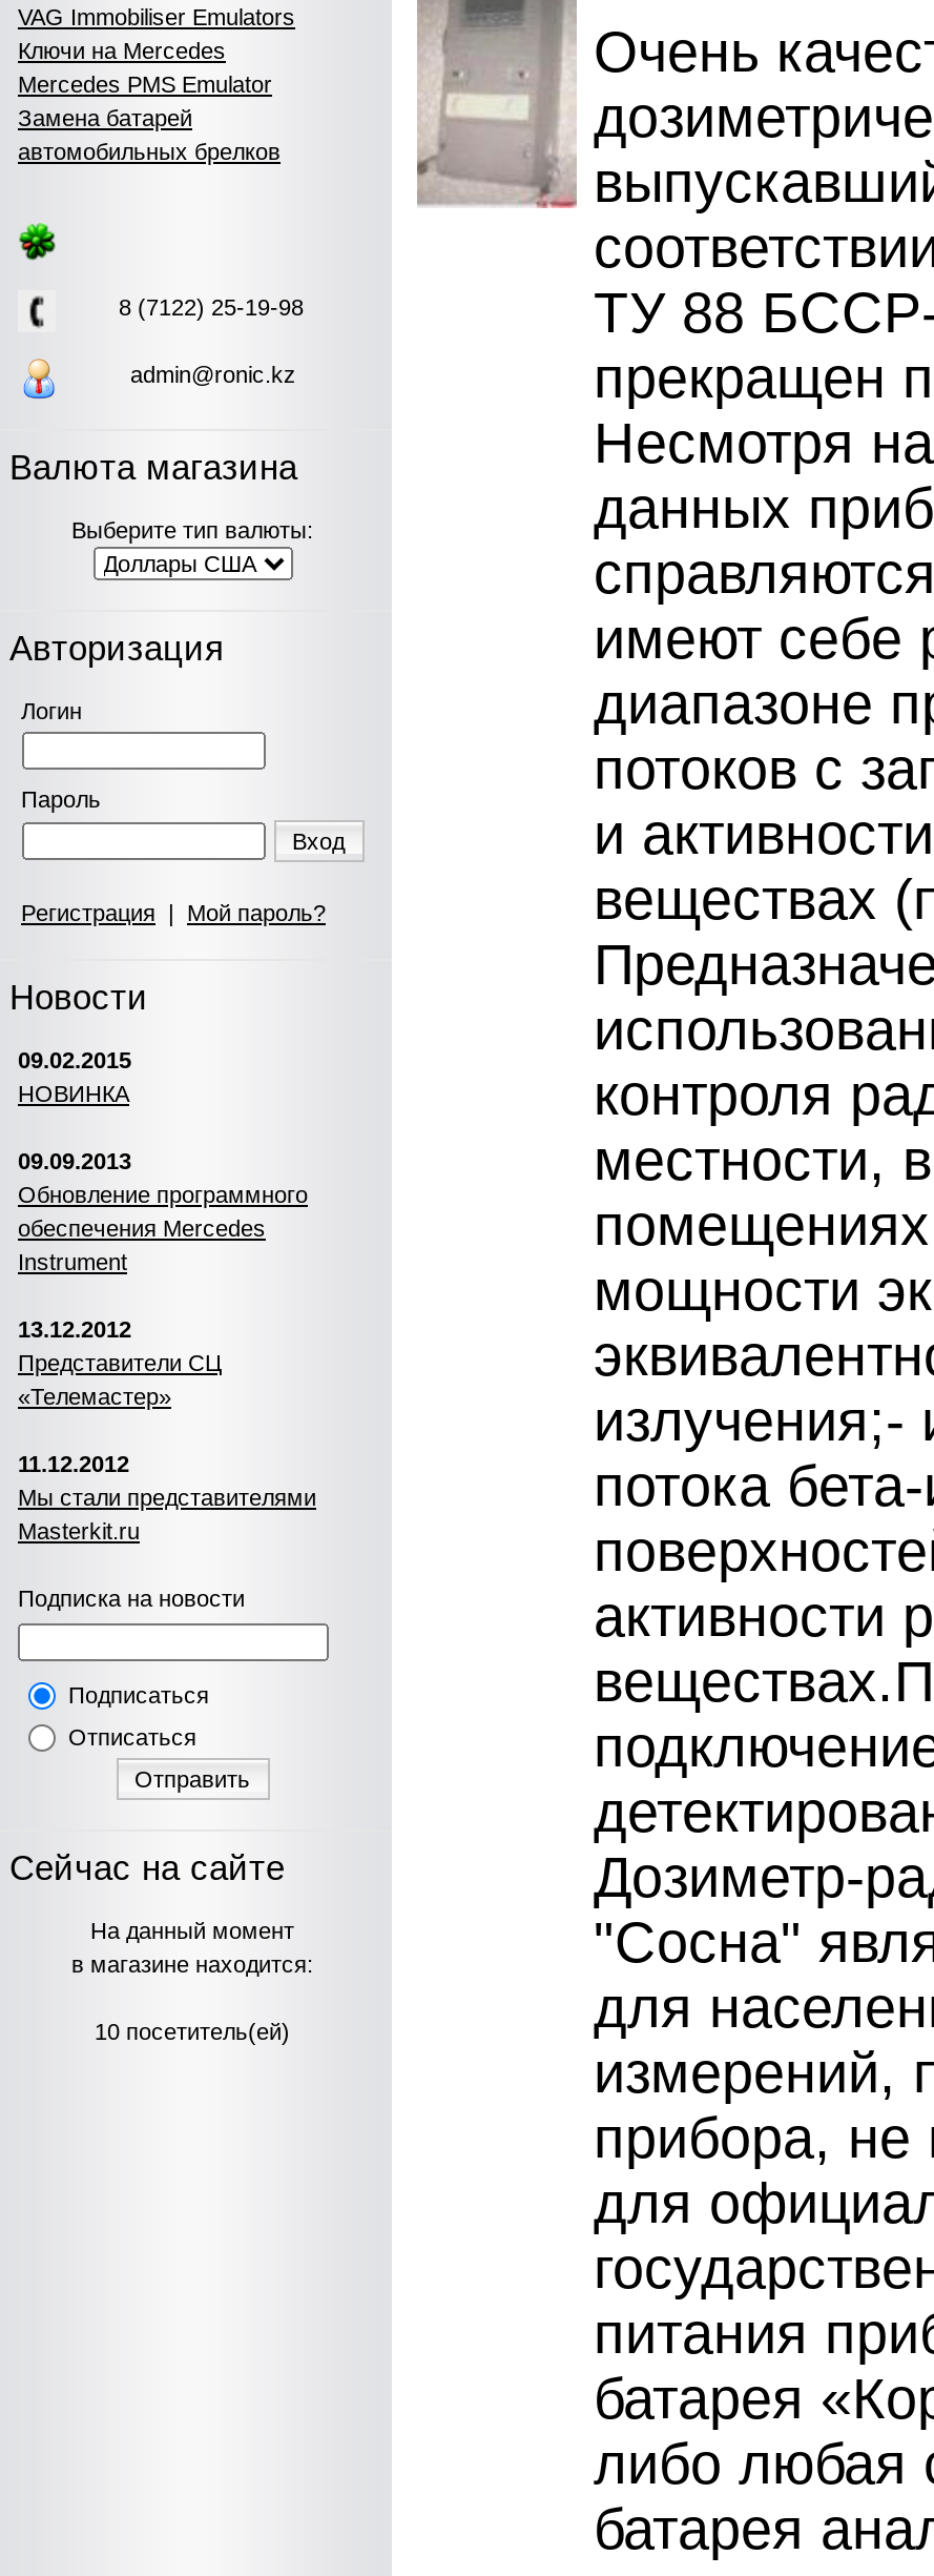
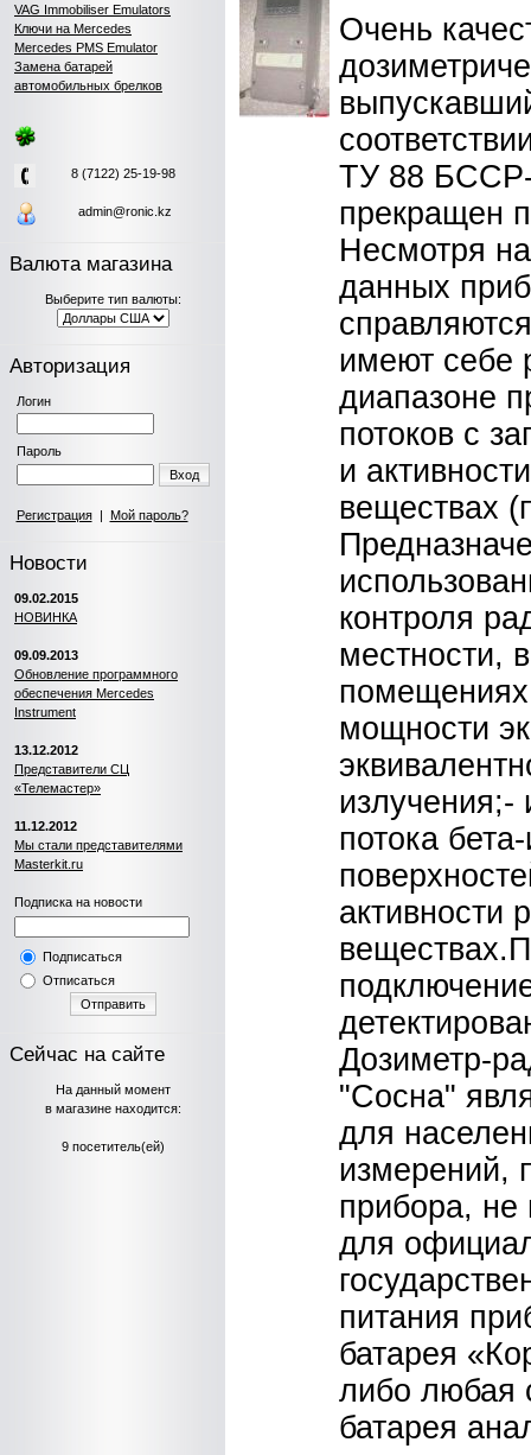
[95,2019,290,2044] 10 посетитель(ей) -> [61,1139,164,1154] 9 посетитель(ей)

